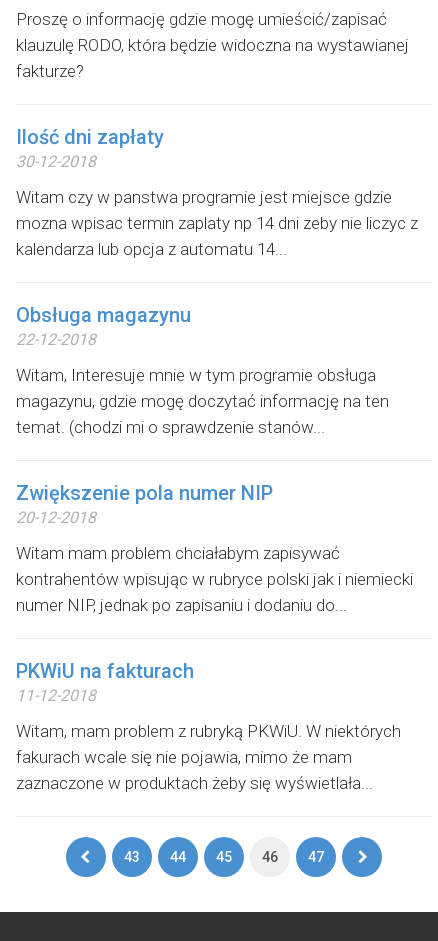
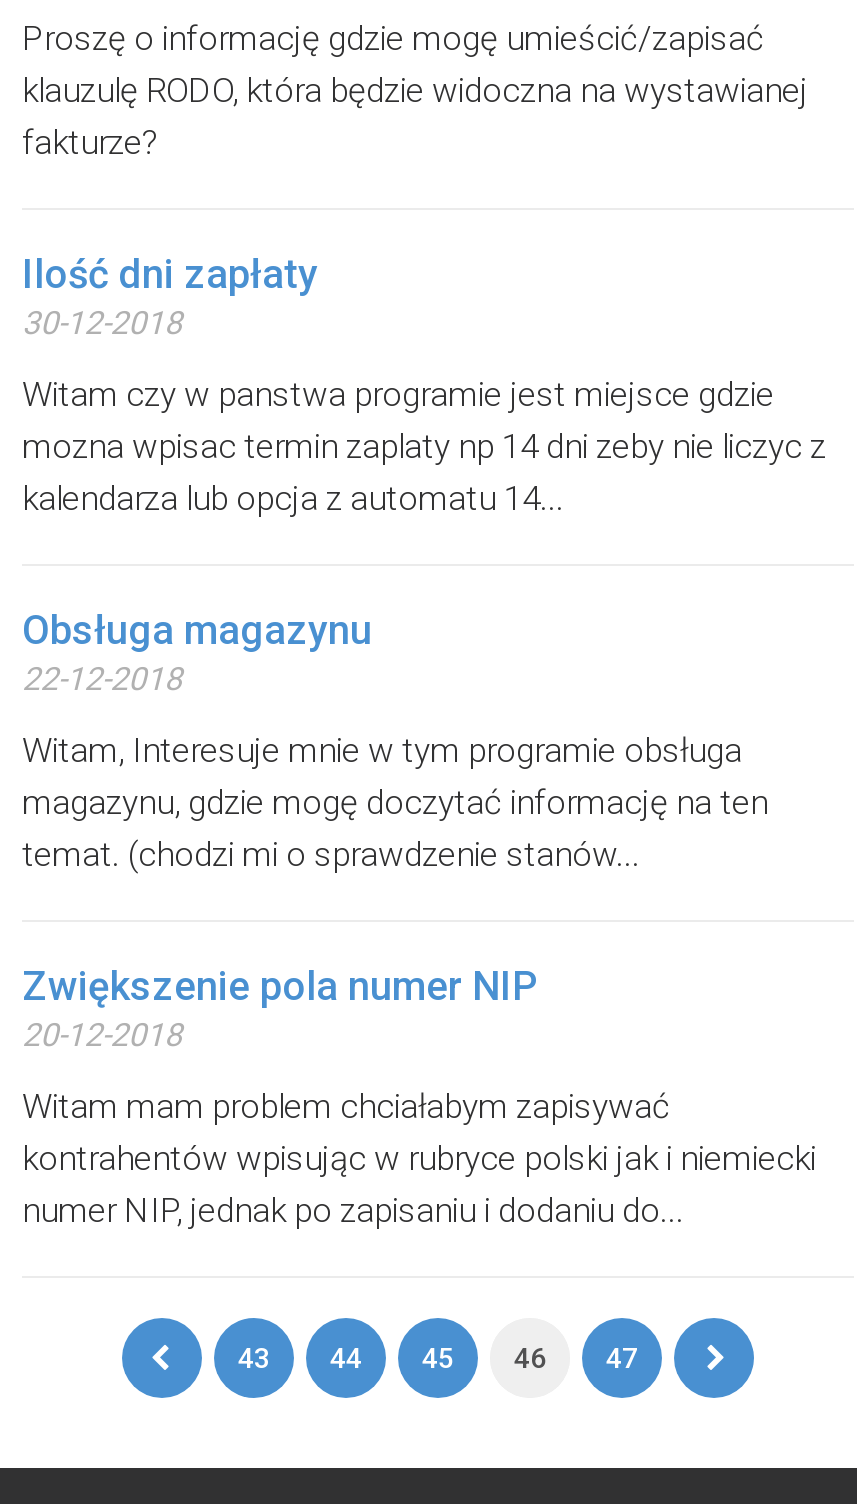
[16,659,401,793] PKWiU na fakturach | 11-12-2018 | Witam, mam problem z rubryką PKWiU. W niektórych | fakurach wcale się nie pojawia, mimo że mam | zaznaczone w produktach żeby się wyświetlała... -> none

